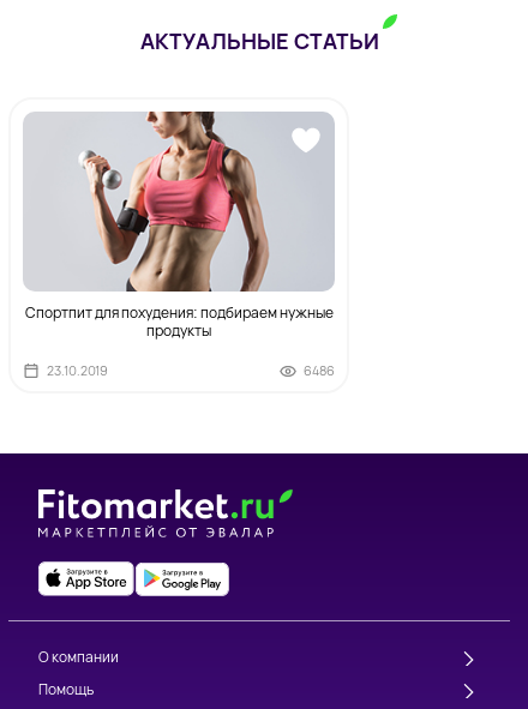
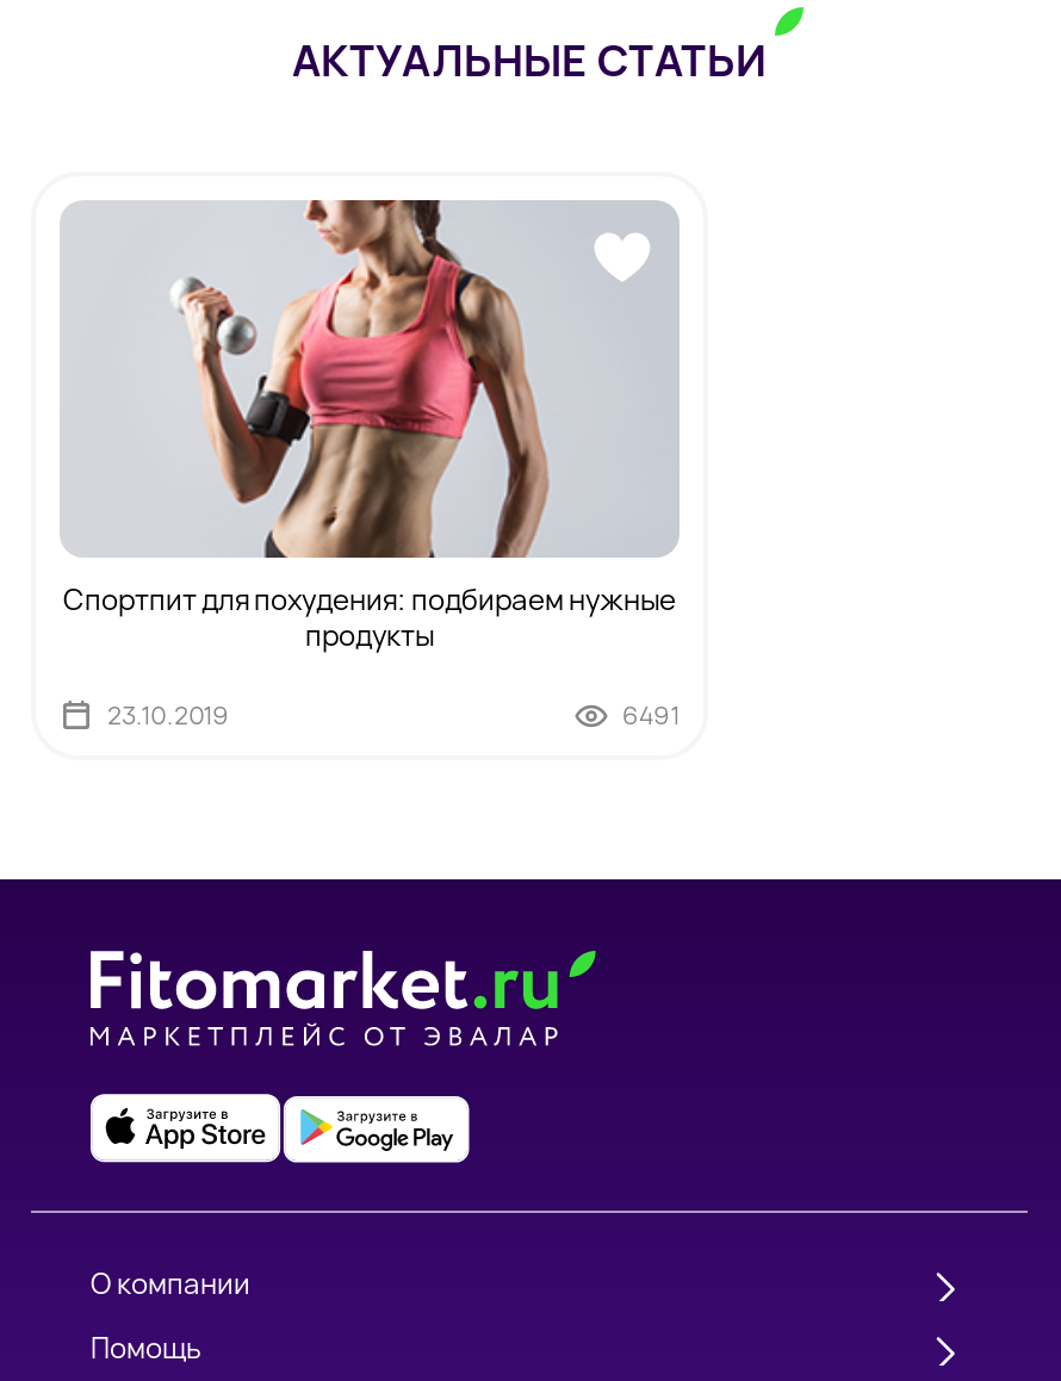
[304,363,335,380] 6486 -> [622,699,680,733] 6491

